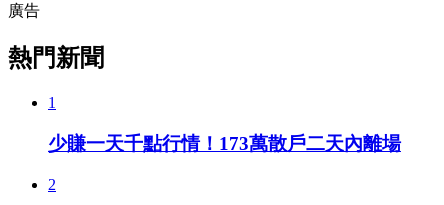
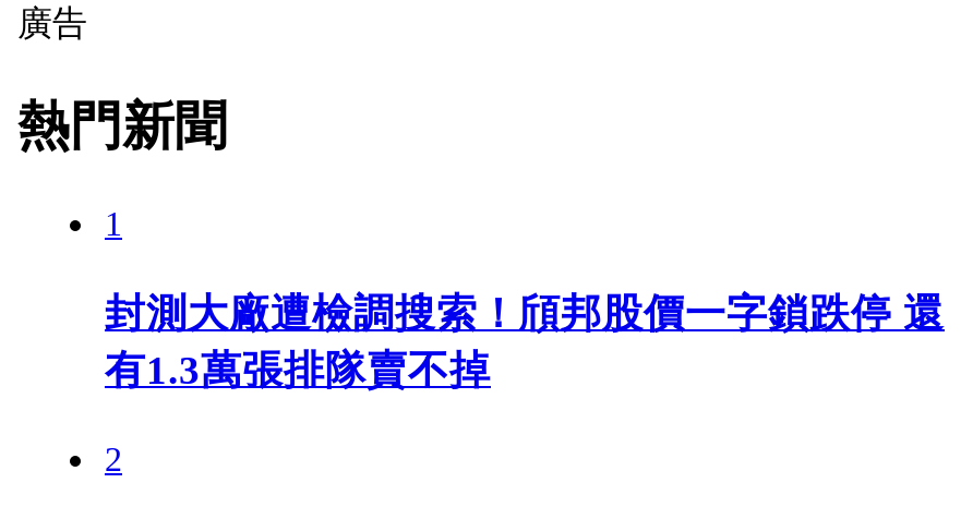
[48,133,401,154] 少賺一天千點行情！173萬散戶二天內離場 -> [105,290,945,392] 封測大廠遭檢調搜索！頎邦股價一字鎖跌停 還 | 有1.3萬張排隊賣不掉

